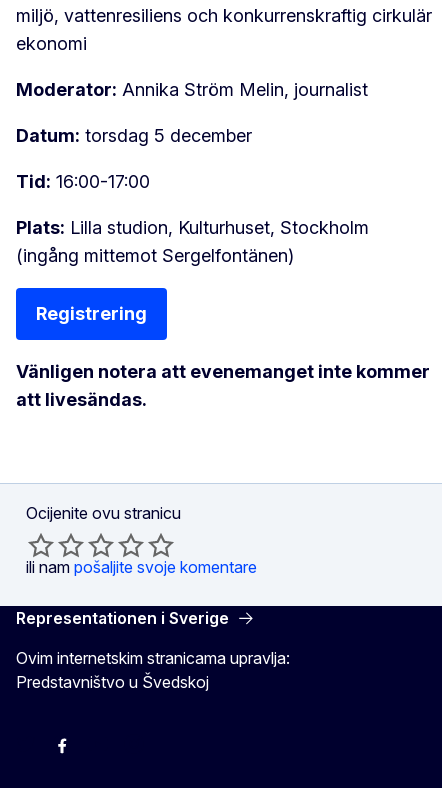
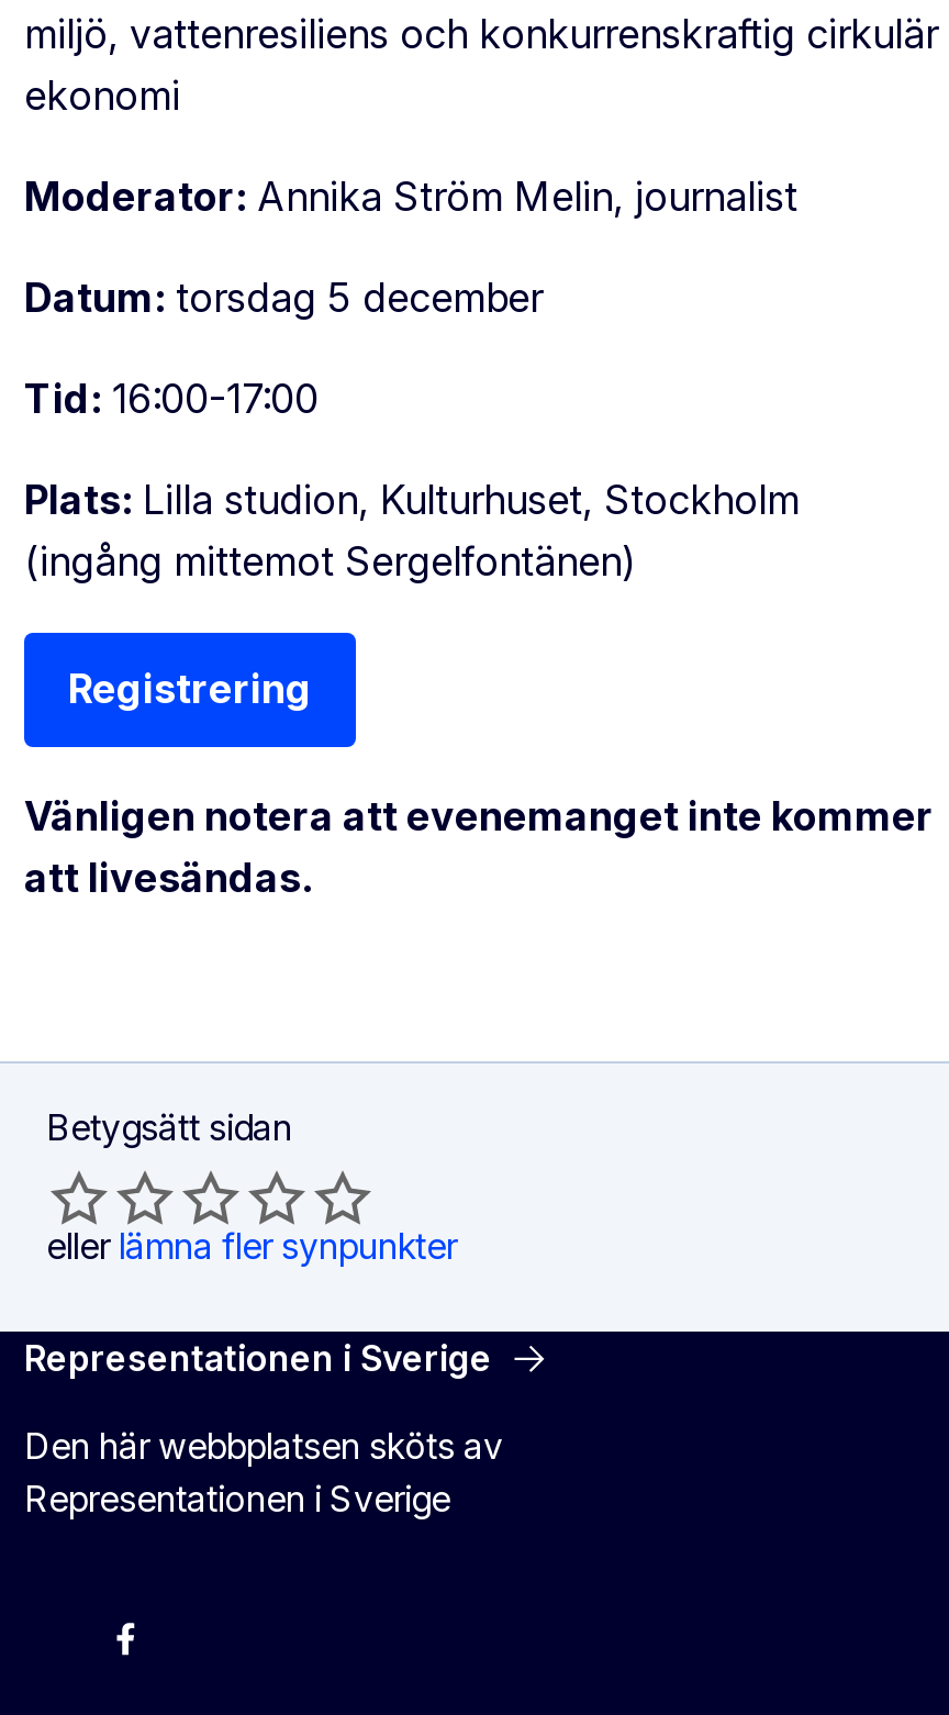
[26,503,181,523] Ocijenite ovu stranicu -> [46,1105,292,1149] Betygsätt sidan
[26,557,257,577] ili nam pošaljite svoje komentare -> [46,1223,457,1267] eller lämna fler synpunkter
[16,648,290,692] Ovim internetskim stranicama upravlja: | Predstavništvo u Švedskoj -> [24,1423,503,1520] Den här webbplatsen sköts av | Representationen i Sverige

